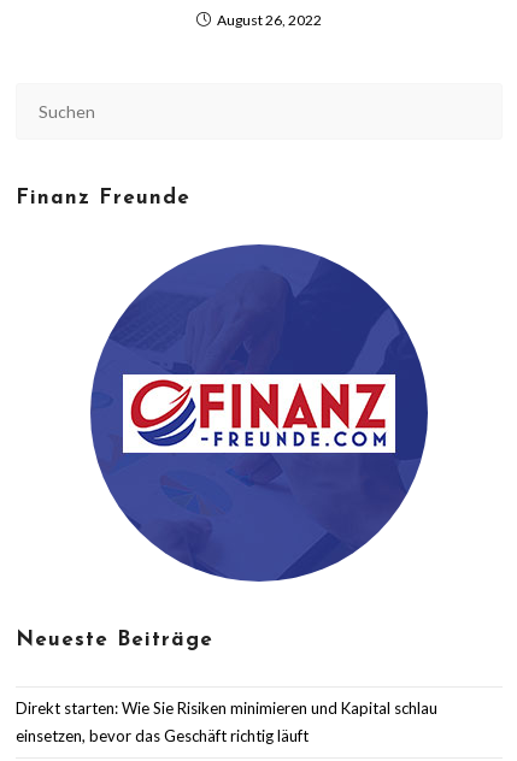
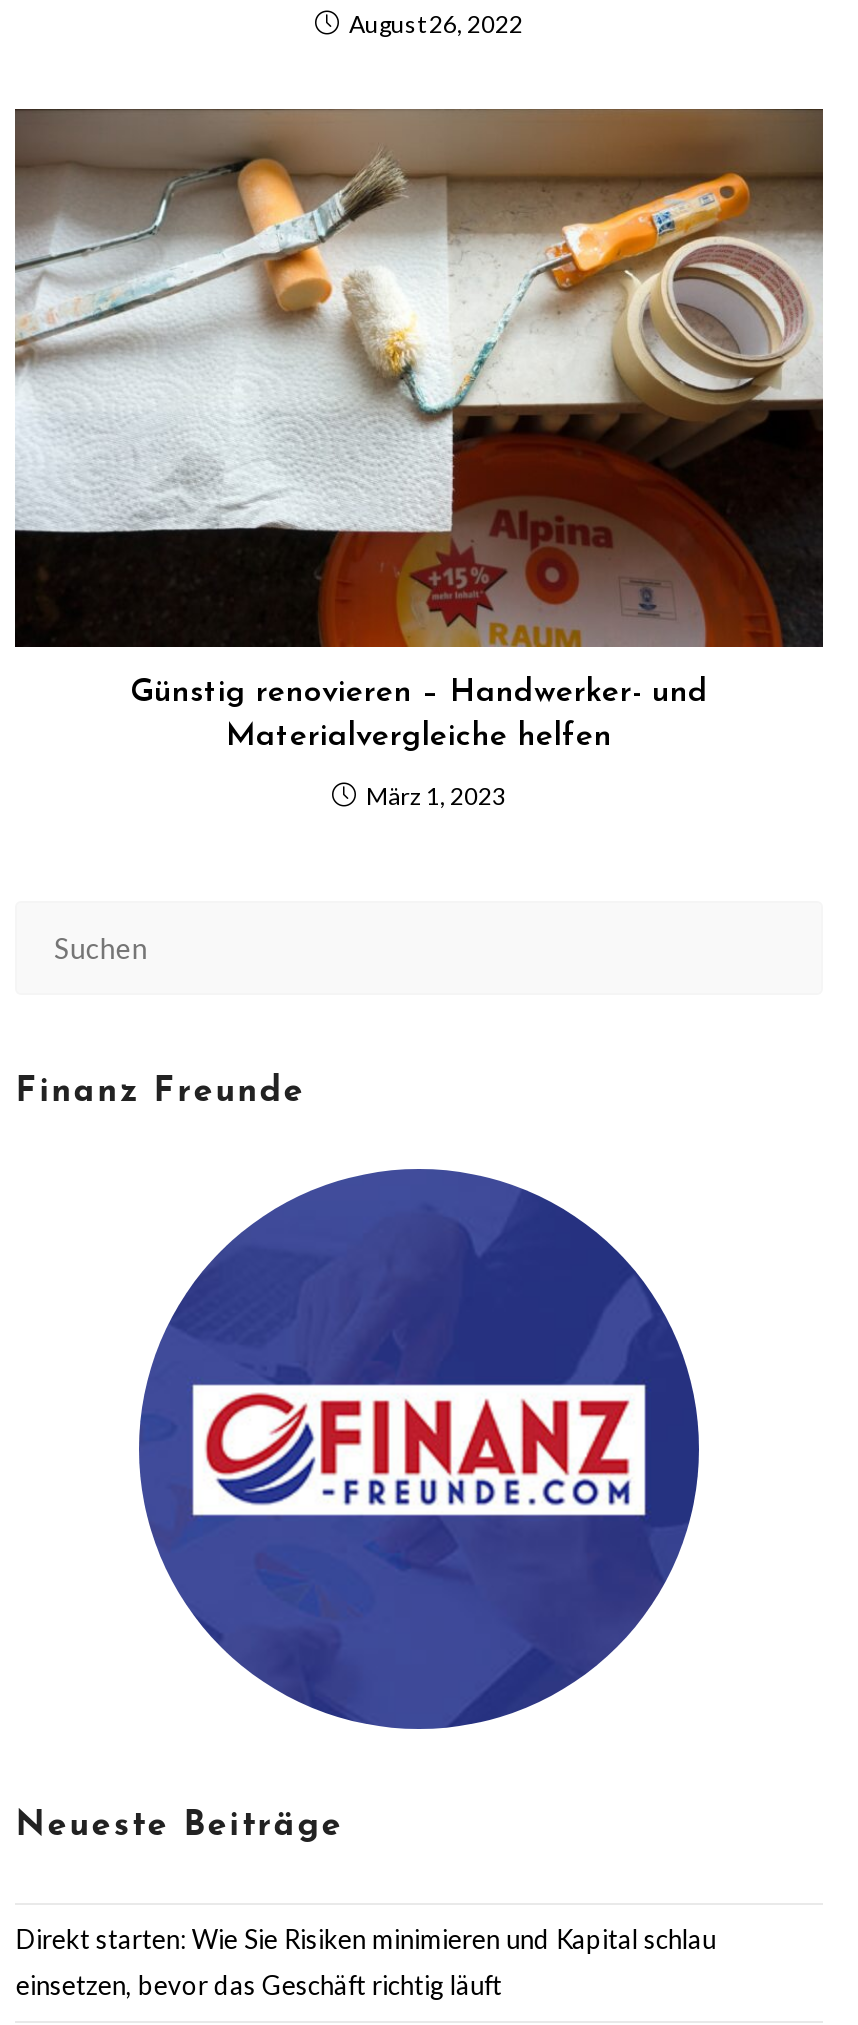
none -> [13,107,825,811] [image] | Günstig renovieren – Handwerker- und | Materialvergleiche helfen | März 1, 2023

